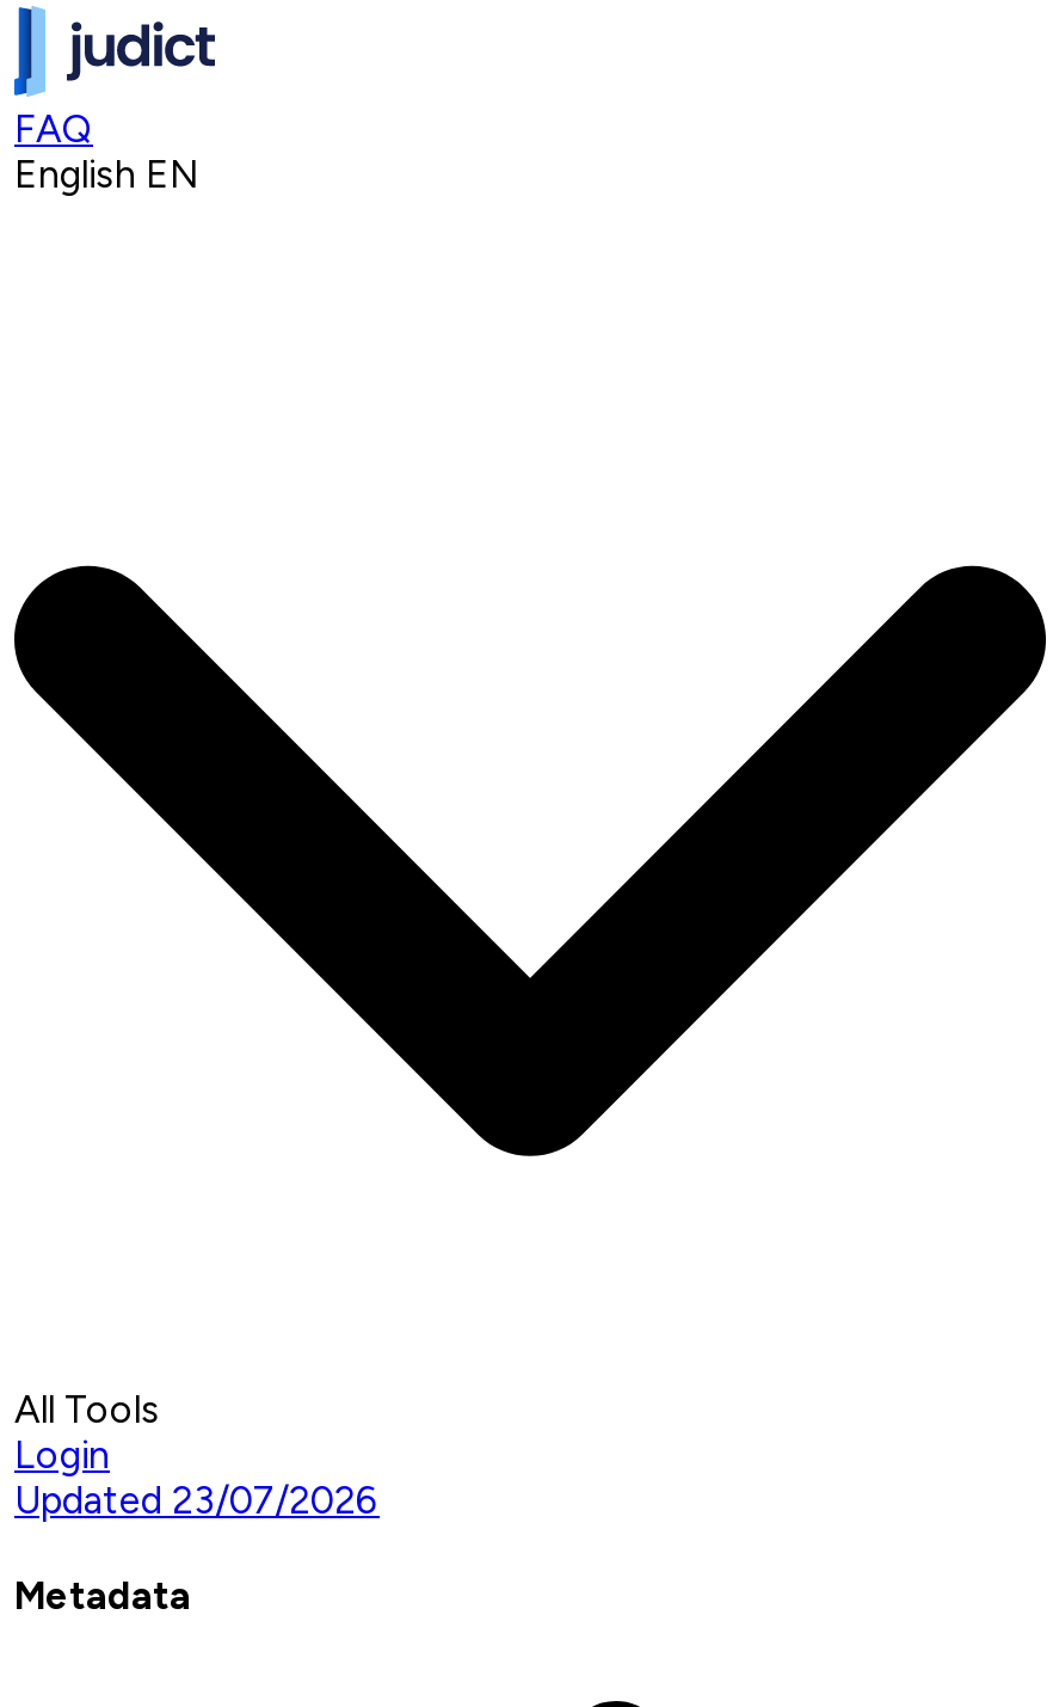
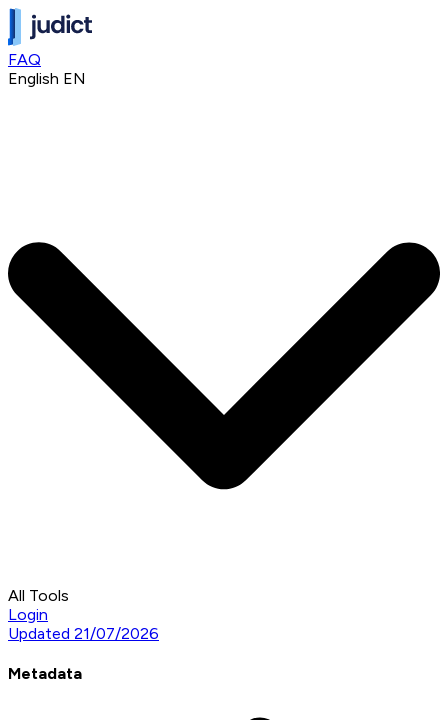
[14,1477,380,1522] Updated 23/07/2026 -> [8,624,159,643] Updated 21/07/2026

